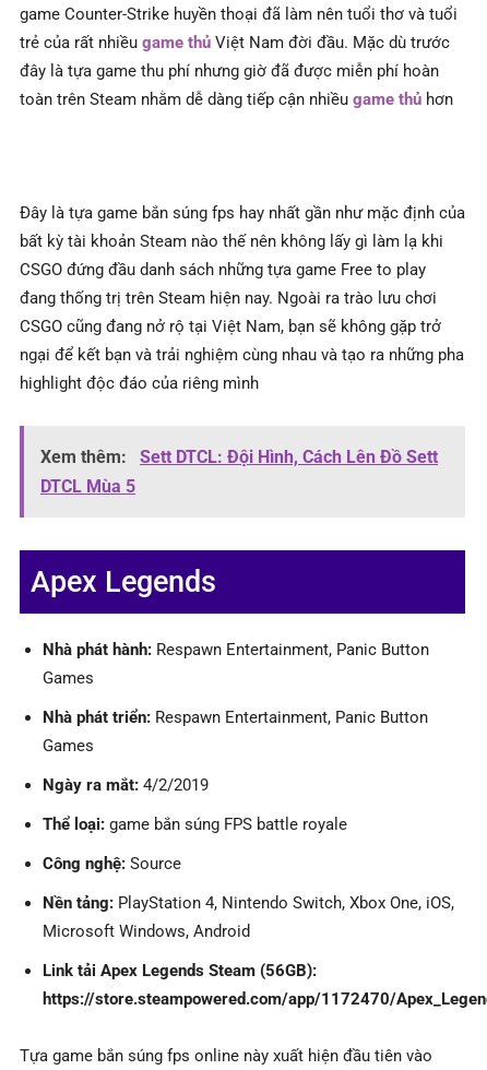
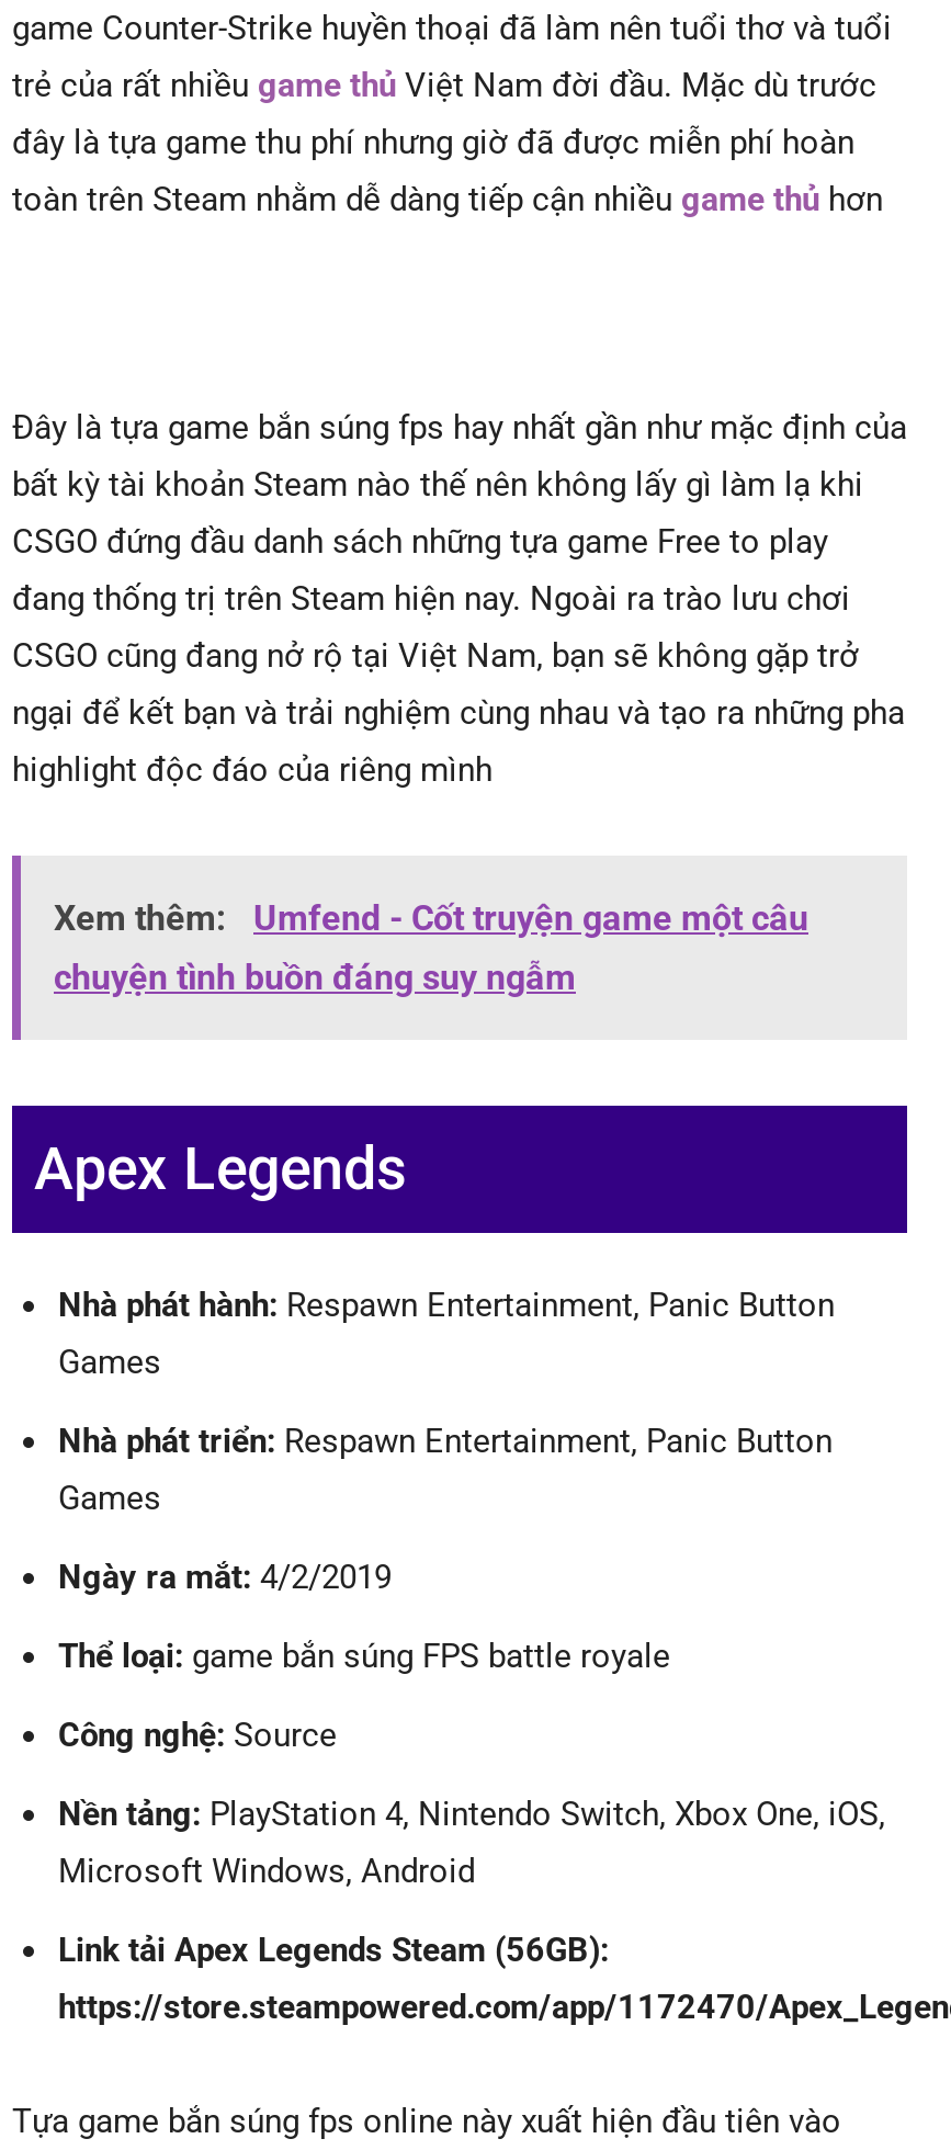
[40,447,438,497] Xem thêm: Sett DTCL: Đội Hình, Cách Lên Đồ Sett | DTCL Mùa 5 -> [54,897,808,998] Xem thêm: Umfend - Cốt truyện game một câu | chuyện tình buồn đáng suy ngẫm

